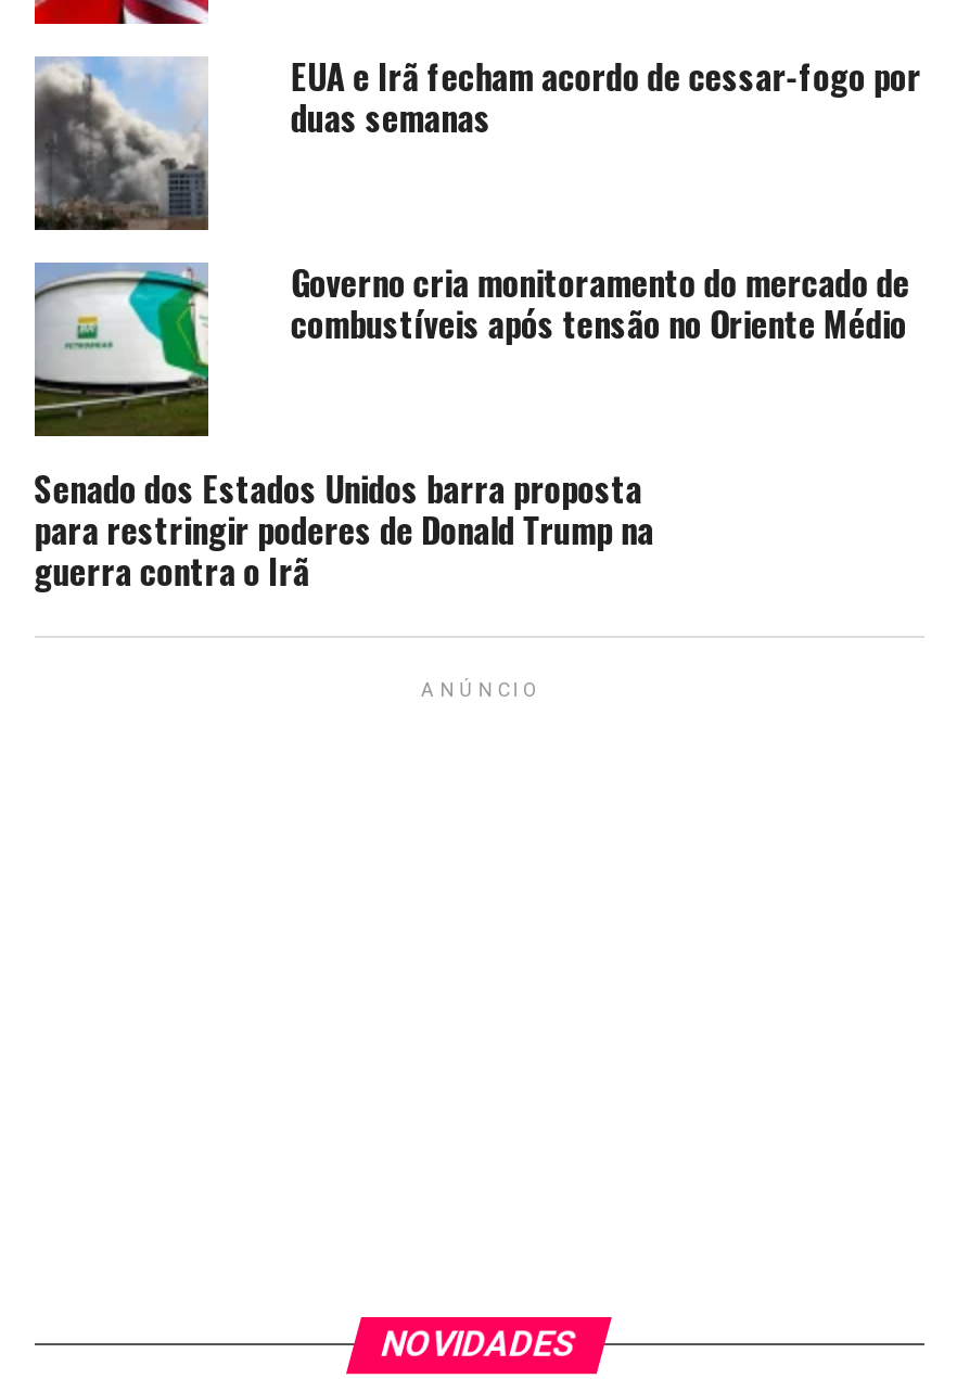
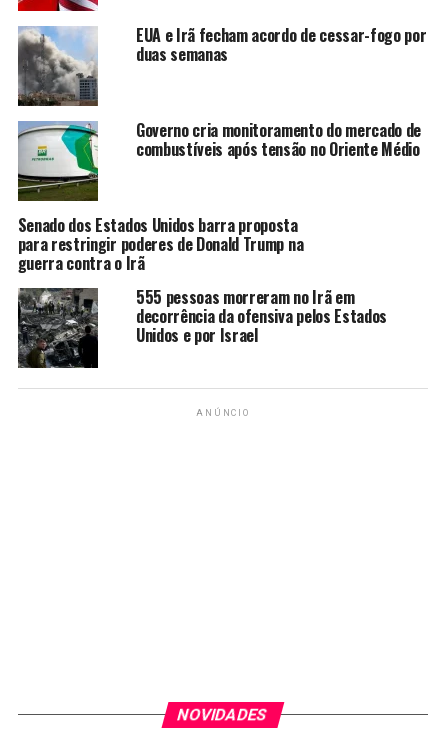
none -> [17,285,387,369] [image] | 555 pessoas morreram no Irã em | decorrência da ofensiva pelos Estados | Unidos e por Israel

